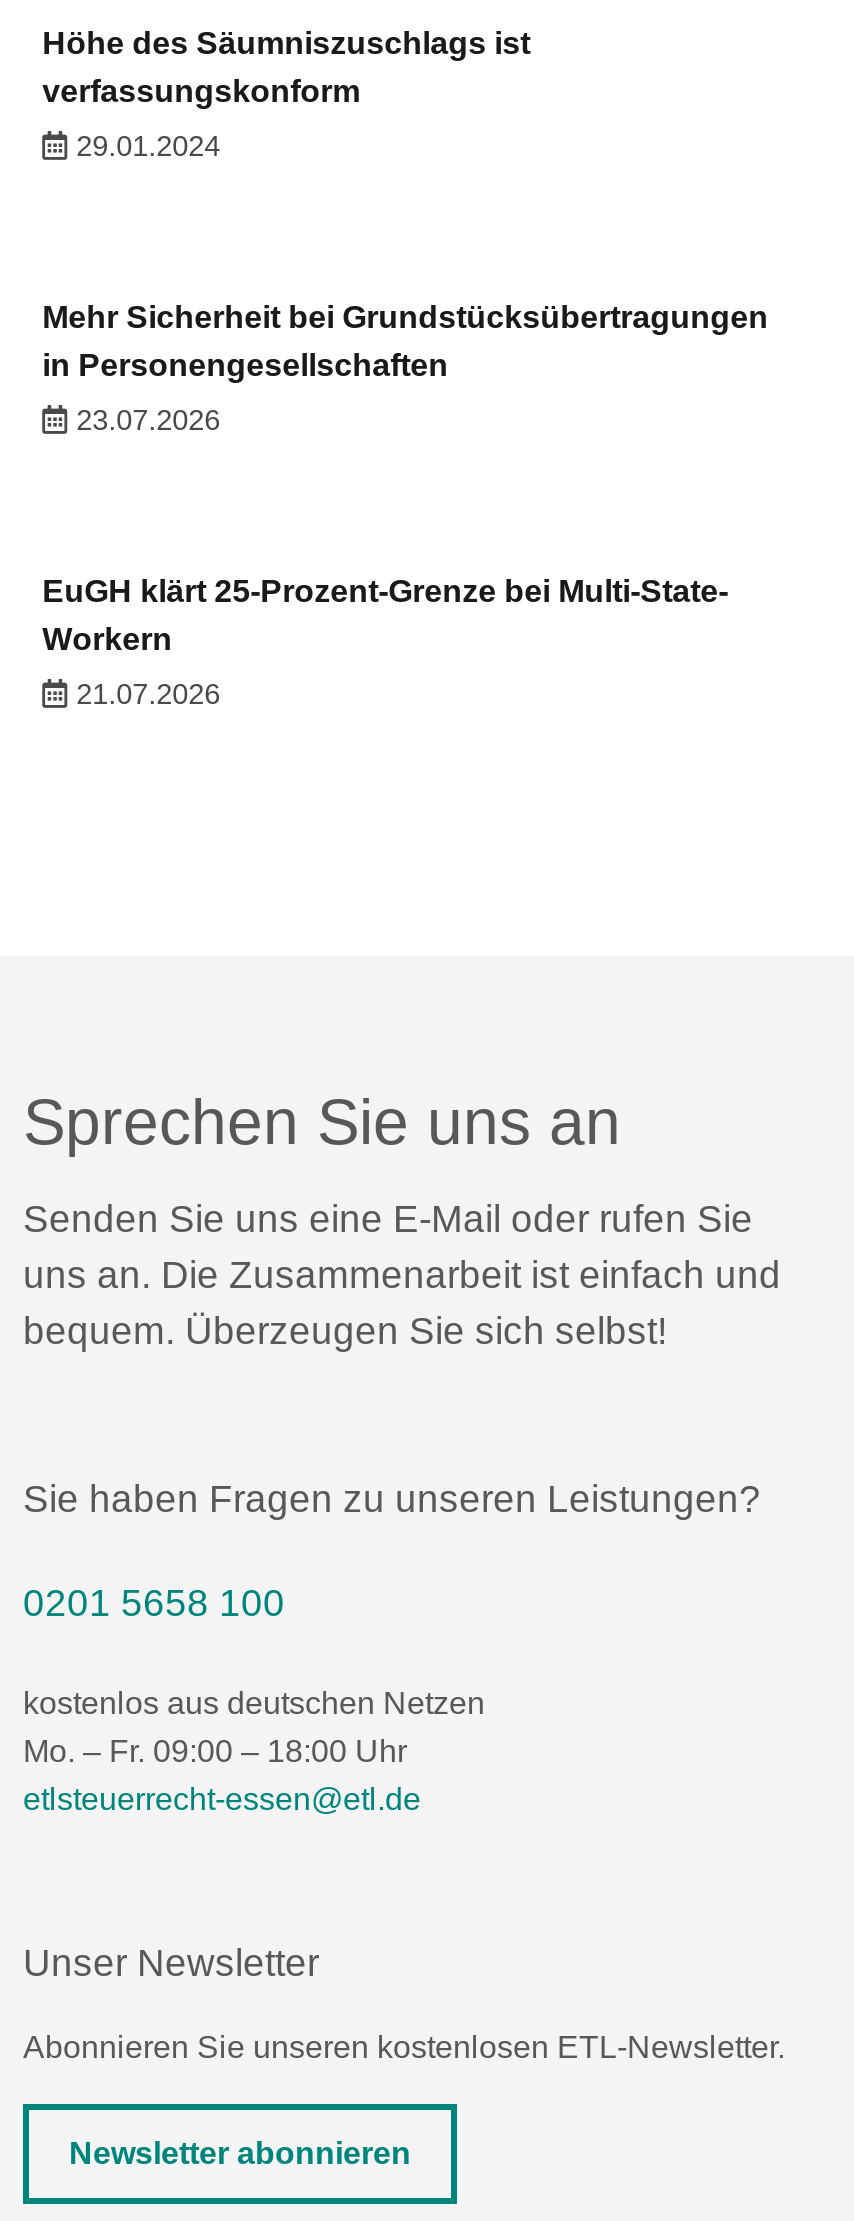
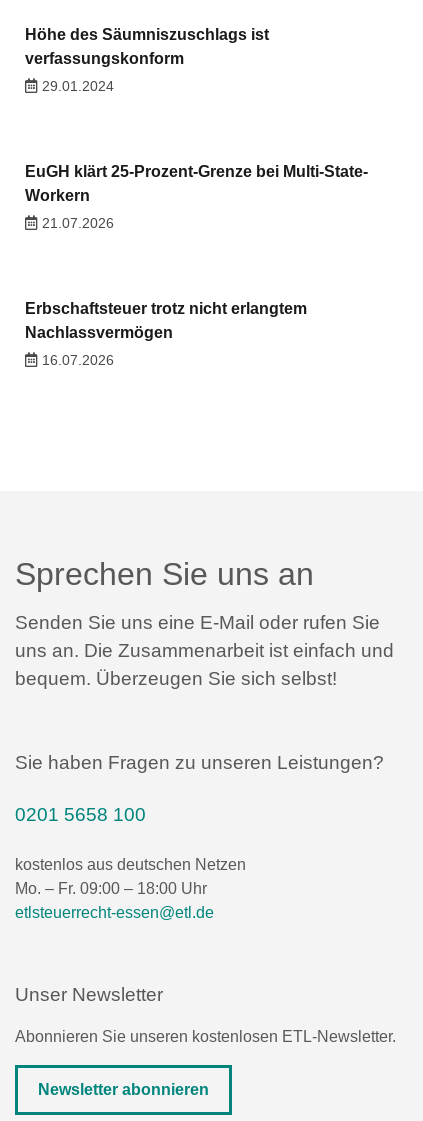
[42,300,768,436] Mehr Sicherheit bei Grundstücksübertragungen | in Personengesellschaften | 23.07.2026 -> none
moved [42,574,728,711] -> [25,163,368,231]: EuGH klärt 25-Prozent-Grenze bei Multi-State- | Workern | 21.07.2026
none -> [25,300,307,368] Erbschaftsteuer trotz nicht erlangtem | Nachlassvermögen | 16.07.2026

